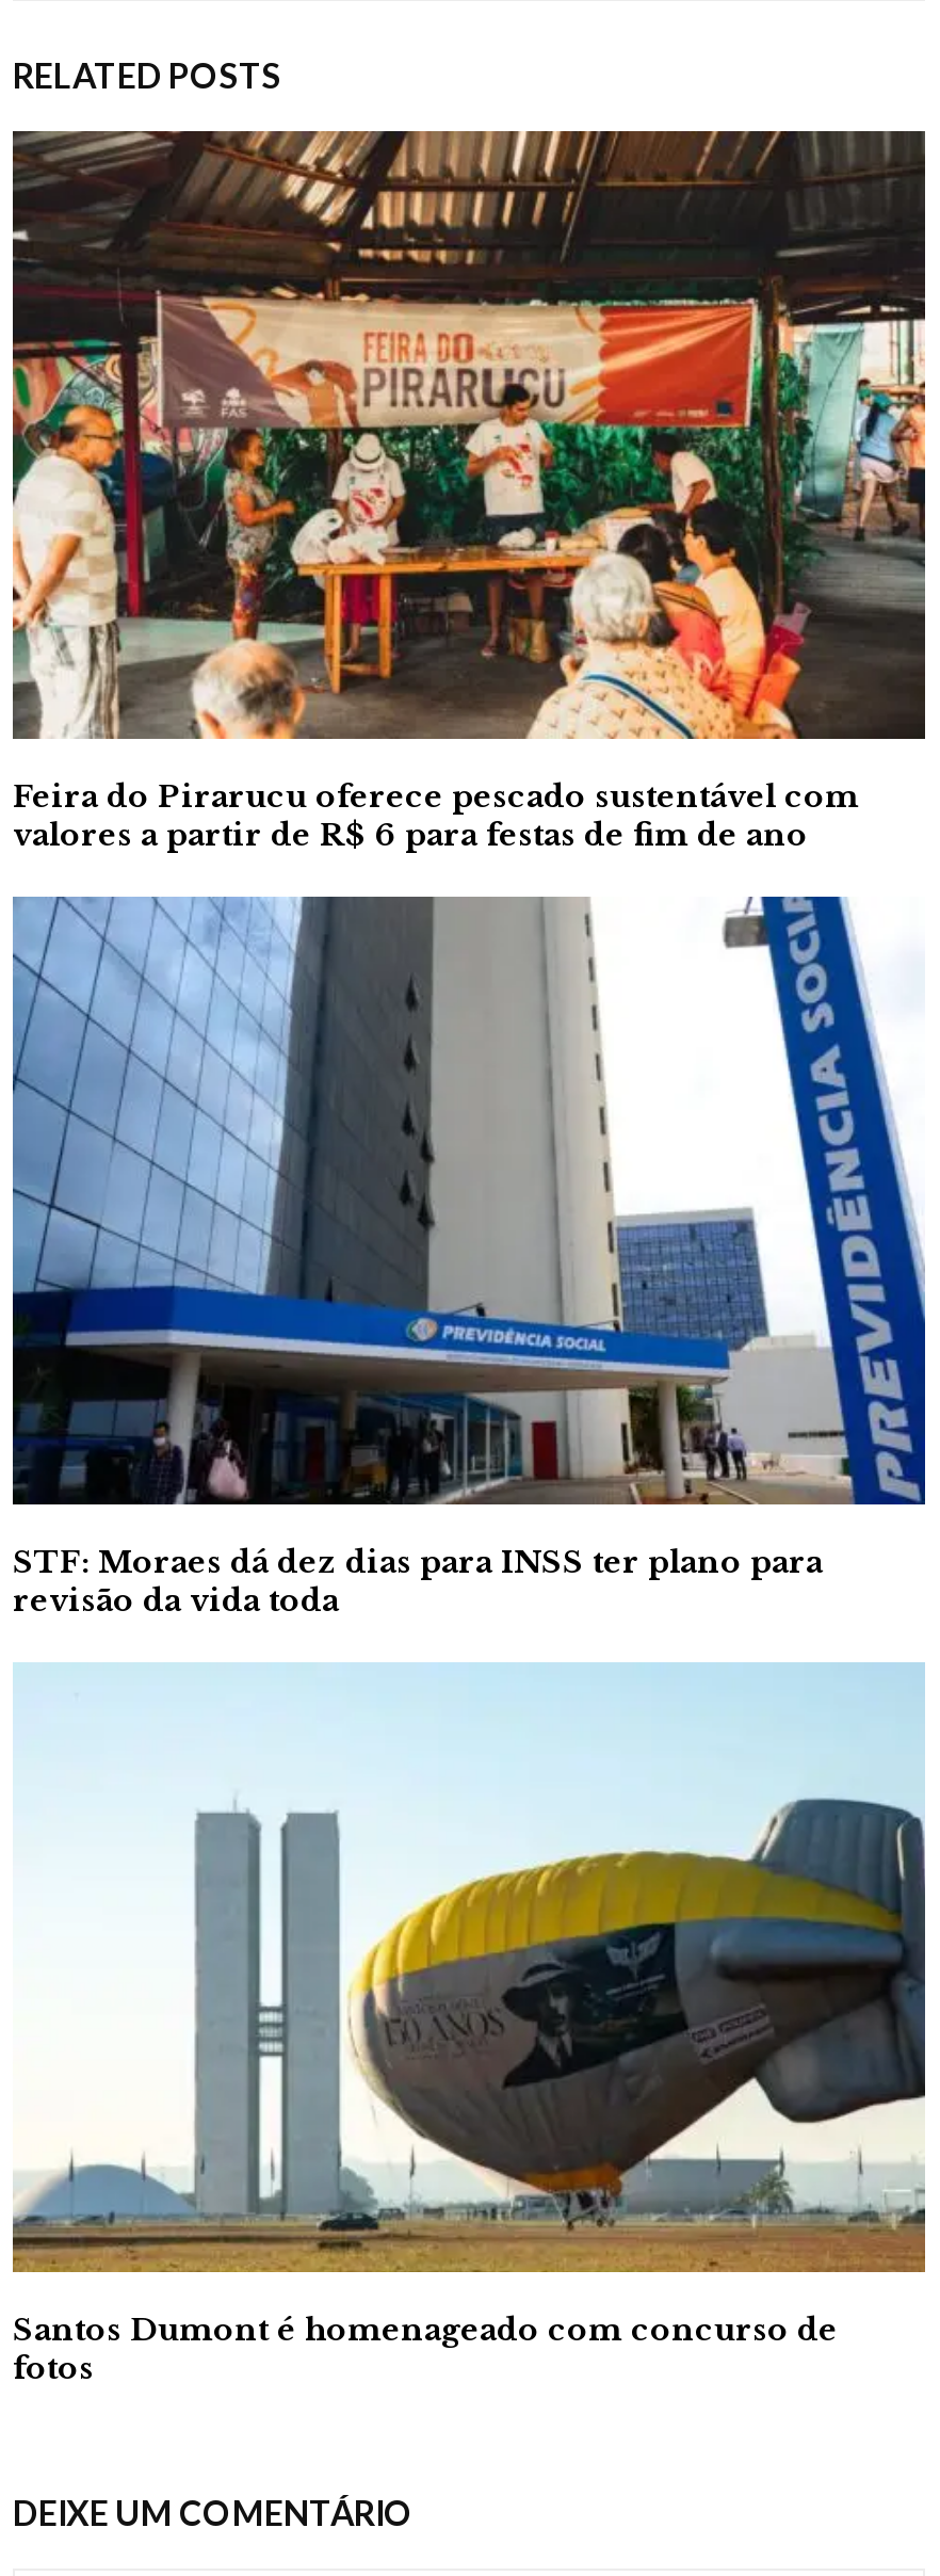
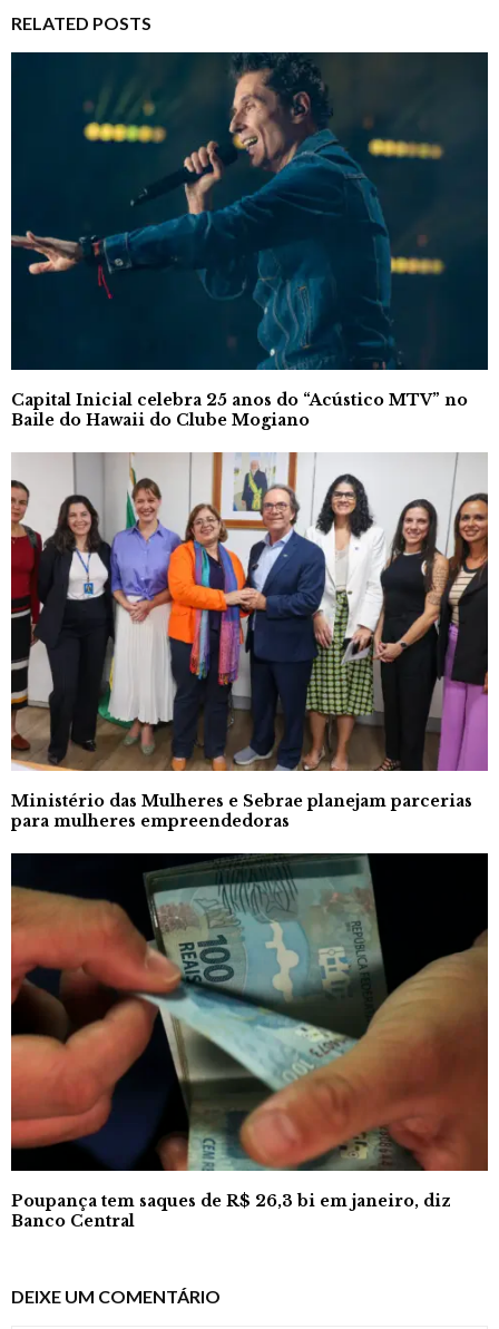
[11,128,927,854] [image] | Feira do Pirarucu oferece pescado sustentável com | valores a partir de R$ 6 para festas de fim de ano -> [10,51,489,430] [image] | Capital Inicial celebra 25 anos do “Acústico MTV” no | Baile do Hawaii do Clube Mogiano
[11,896,927,1620] [image] | STF: Moraes dá dez dias para INSS ter plano para | revisão da vida toda -> [10,451,489,831] [image] | Ministério das Mulheres e Sebrae planejam parcerias | para mulheres empreendedoras
[11,1663,925,2386] [image] | Santos Dumont é homenageado com concurso de | fotos -> [10,852,489,1231] [image] | Poupança tem saques de R$ 26,3 bi em janeiro, diz | Banco Central

